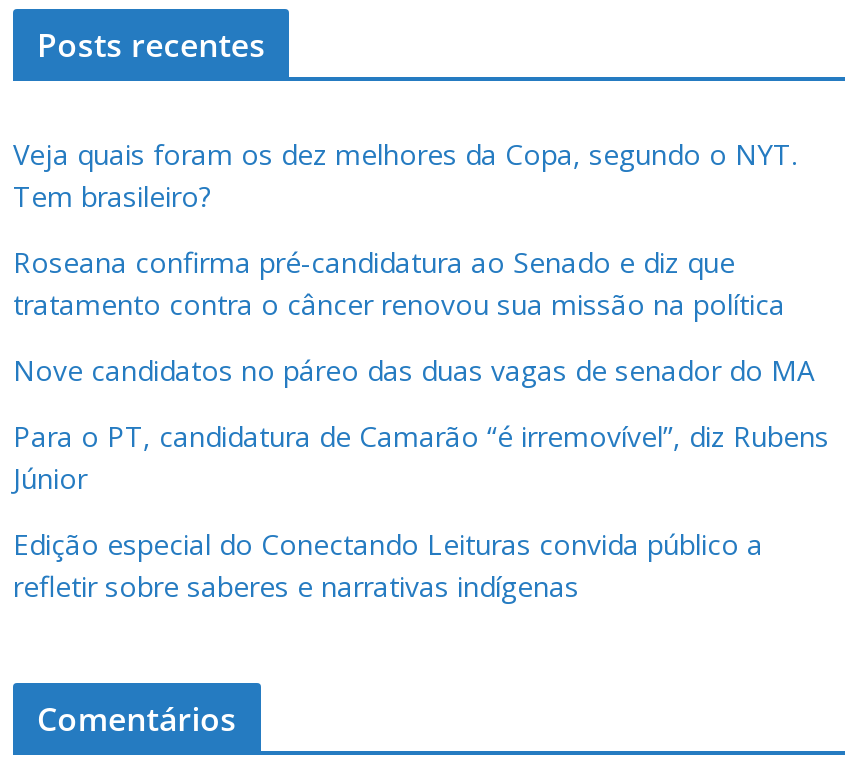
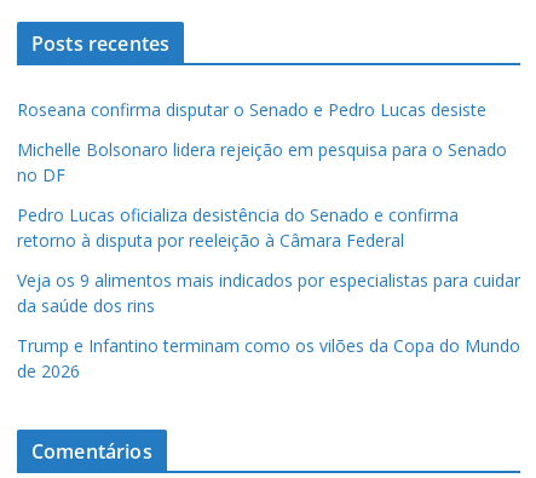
[13,136,797,216] Veja quais foram os dez melhores da Copa, segundo o NYT. | Tem brasileiro? -> [17,99,486,121] Roseana confirma disputar o Senado e Pedro Lucas desiste
[13,244,785,324] Roseana confirma pré-candidatura ao Senado e diz que | tratamento contra o câncer renovou sua missão na política -> [17,138,507,187] Michelle Bolsonaro lidera rejeição em pesquisa para o Senado | no DF
[13,352,815,390] Nove candidatos no páreo das duas vagas de senador do MA -> [17,204,459,252] Pedro Lucas oficializa desistência do Senado e confirma | retorno à disputa por reeleição à Câmara Federal
[13,418,829,498] Para o PT, candidatura de Camarão “é irremovível”, diz Rubens | Júnior -> [17,269,520,318] Veja os 9 alimentos mais indicados por especialistas para cuidar | da saúde dos rins
[13,526,763,606] Edição especial do Conectando Leituras convida público a | refletir sobre saberes e narrativas indígenas -> [17,334,520,383] Trump e Infantino terminam como os vilões da Copa do Mundo | de 2026

